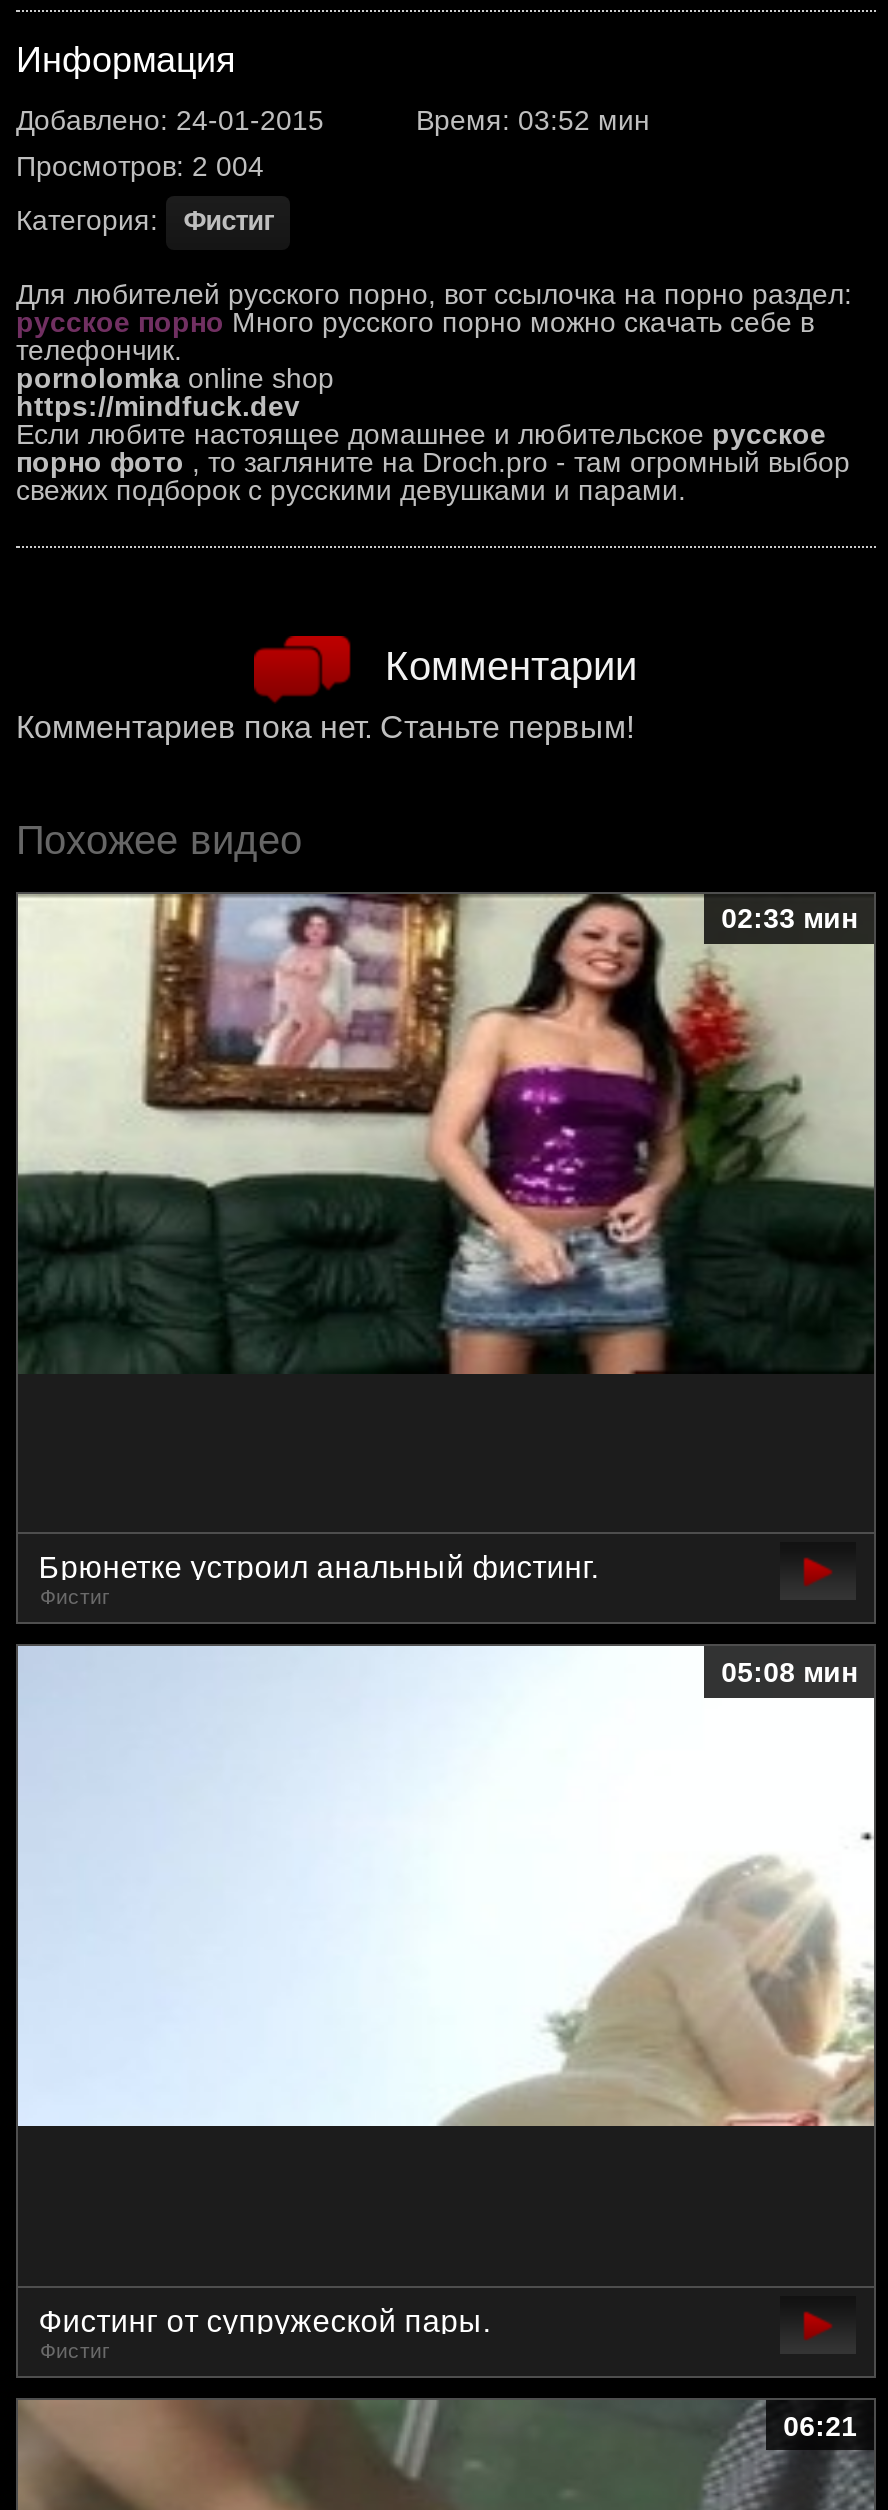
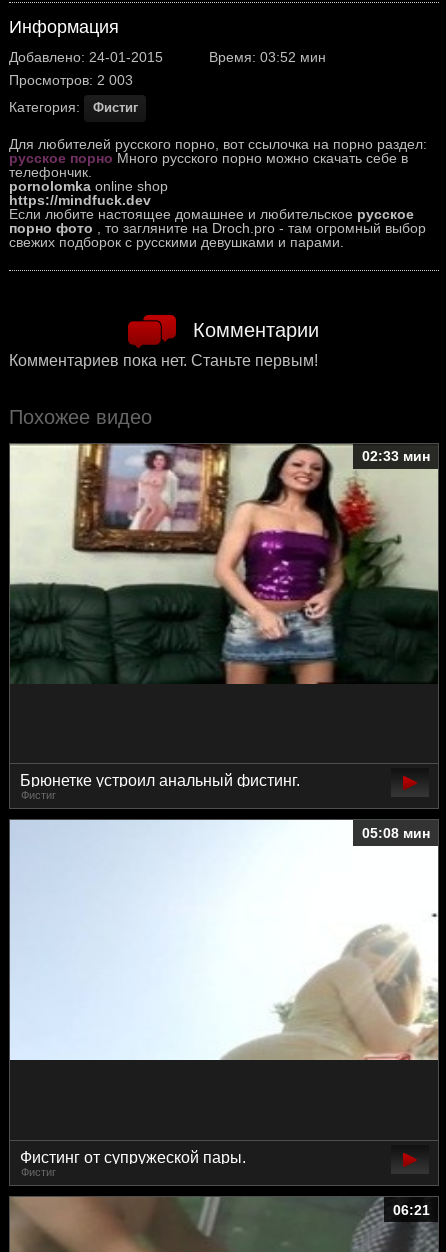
[16,149,264,181] Просмотров: 2 004 -> [9,72,133,88] Просмотров: 2 003

